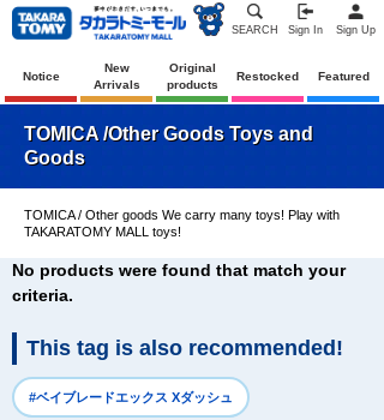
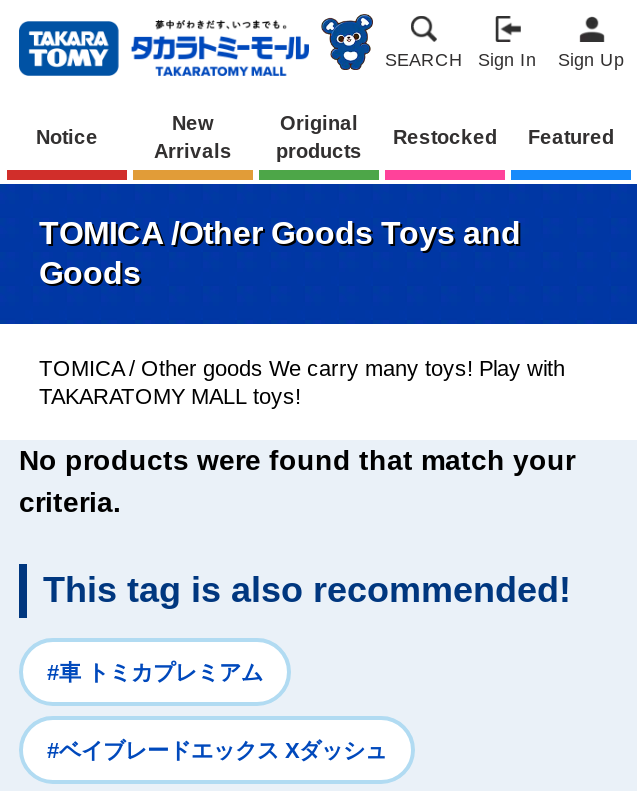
none -> [47,660,263,684] #車 トミカプレミアム

